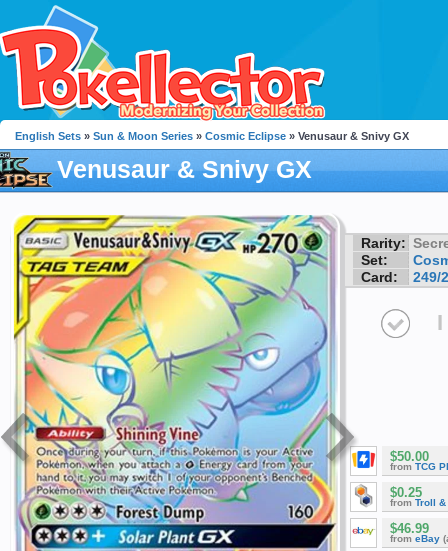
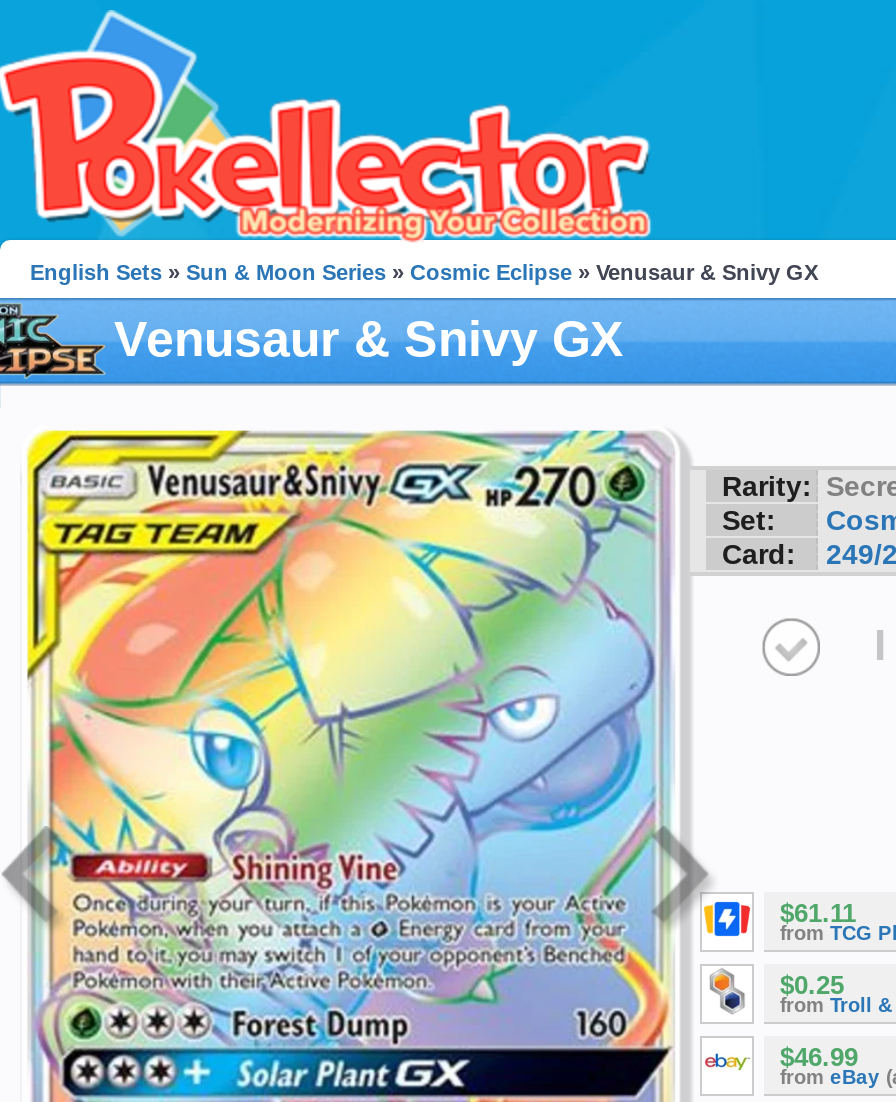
[390,449,429,464] $50.00 -> [780,899,856,929] $61.11

